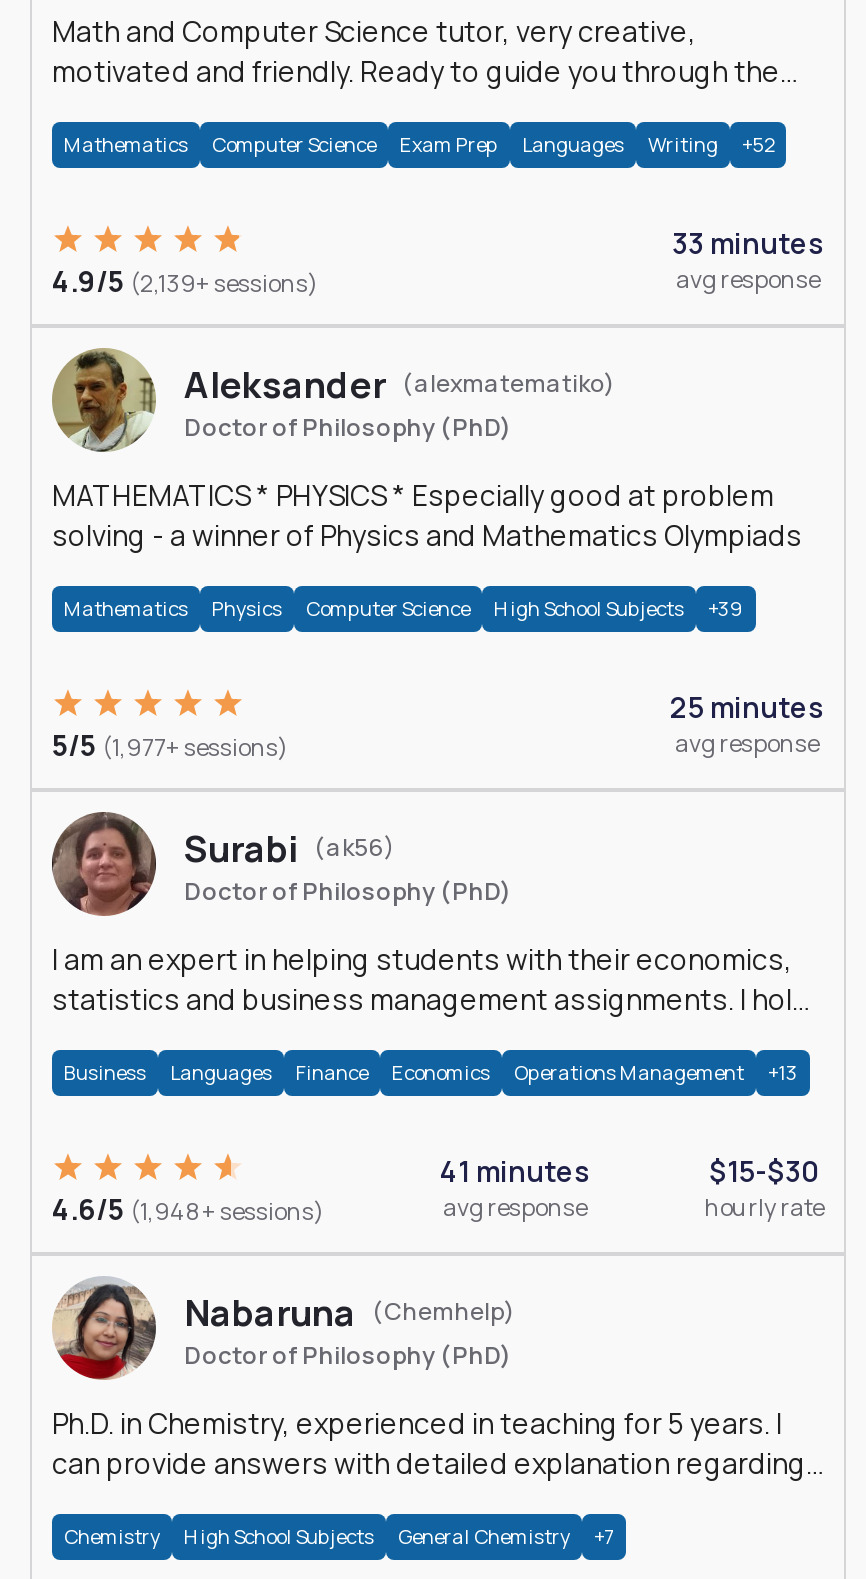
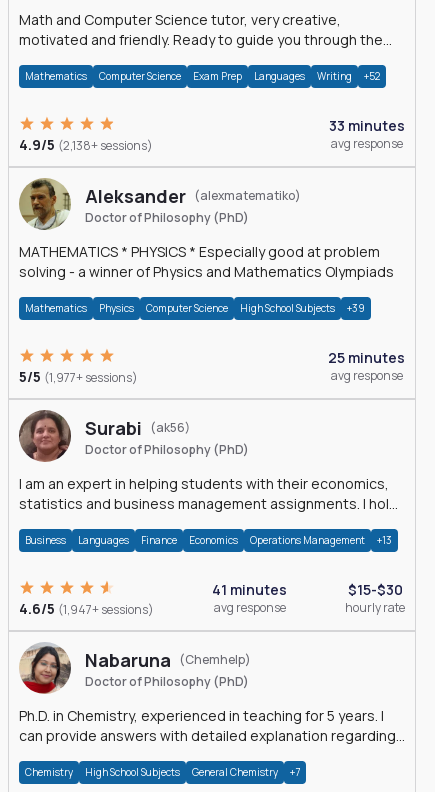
[52,262,320,300] 4.9/5 (2,139+ sessions) -> [19,135,153,154] 4.9/5 (2,138+ sessions)
[52,1190,326,1228] 4.6/5 (1,948+ sessions) -> [19,599,154,618] 4.6/5 (1,947+ sessions)

